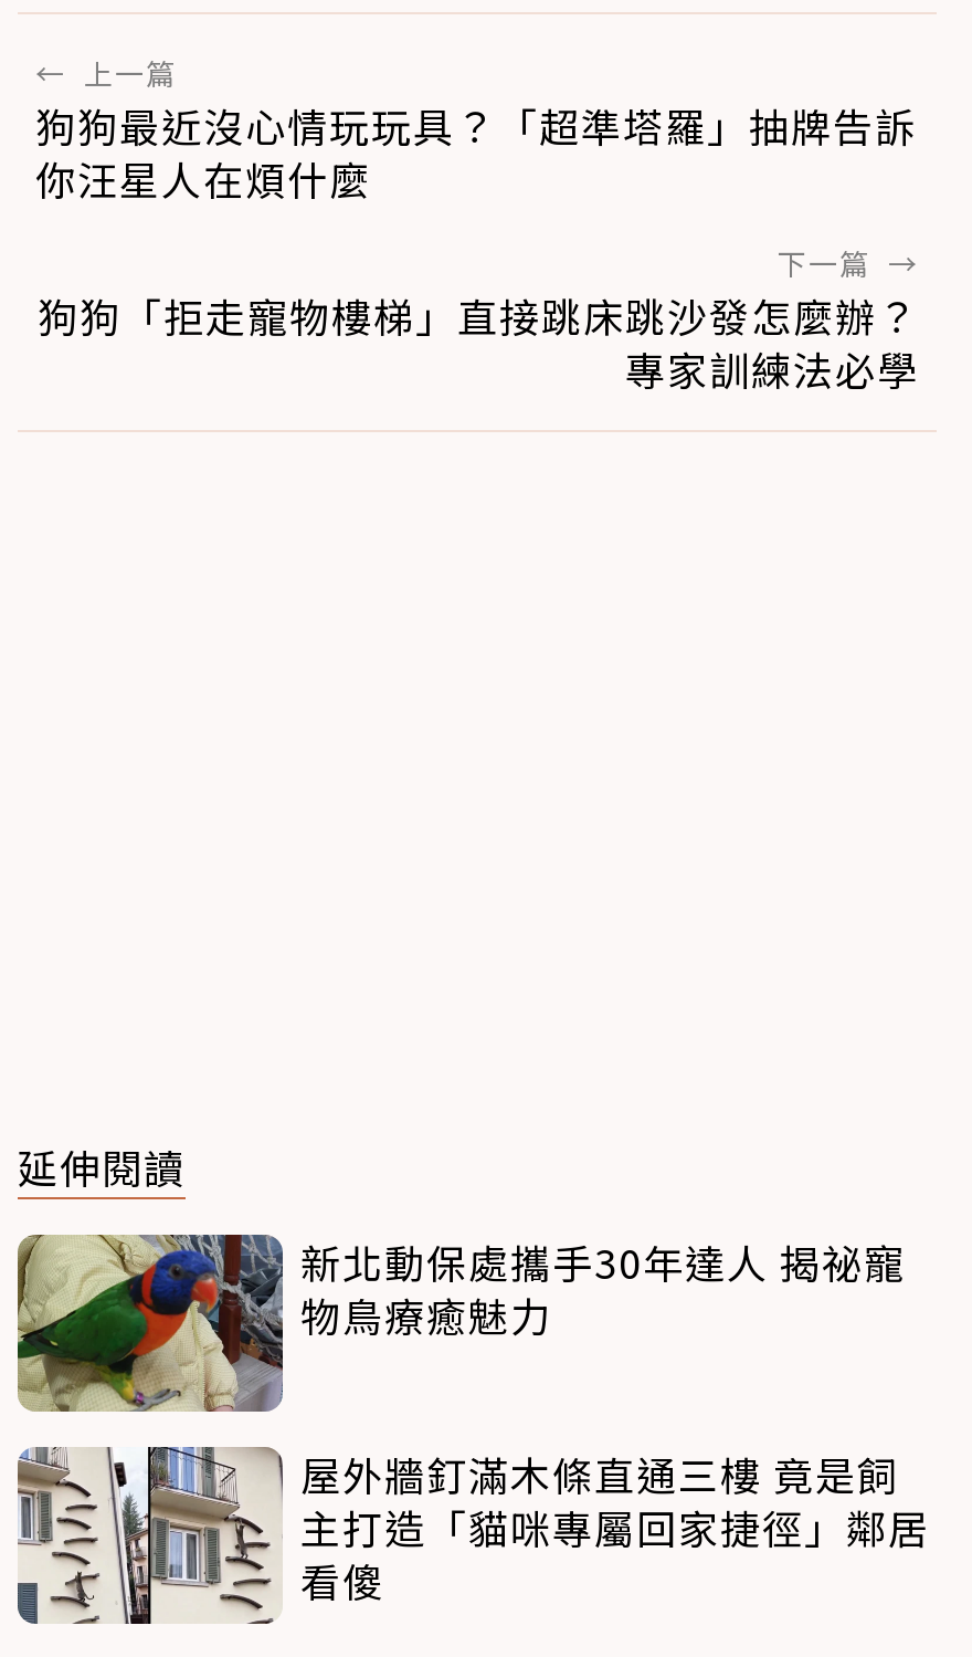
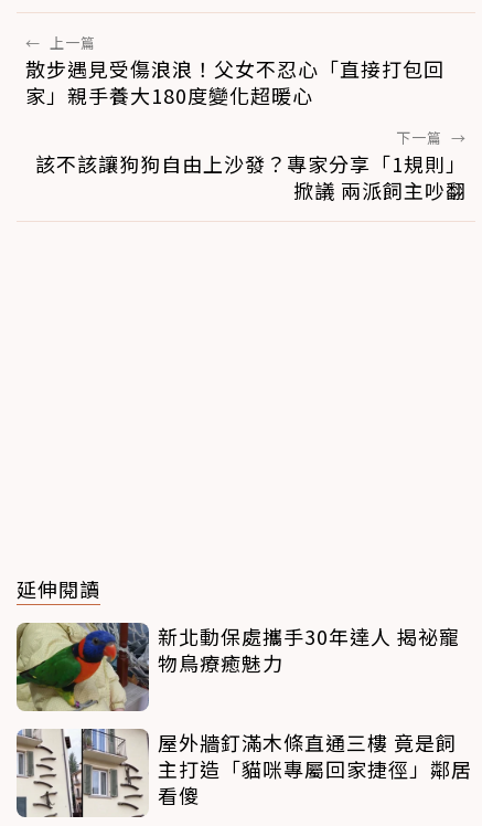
[35,96,917,207] 狗狗最近沒心情玩玩具？「超準塔羅」抽牌告訴 | 你汪星人在煩什麼 -> [25,54,444,109] 散步遇見受傷浪浪！父女不忍心「直接打包回 | 家」親手養大180度變化超暖心
[38,286,919,397] 狗狗「拒走寵物樓梯」直接跳床跳沙發怎麼辦？ | 專家訓練法必學 -> [35,149,467,204] 該不該讓狗狗自由上沙發？專家分享「1規則」 | 掀議 兩派飼主吵翻

